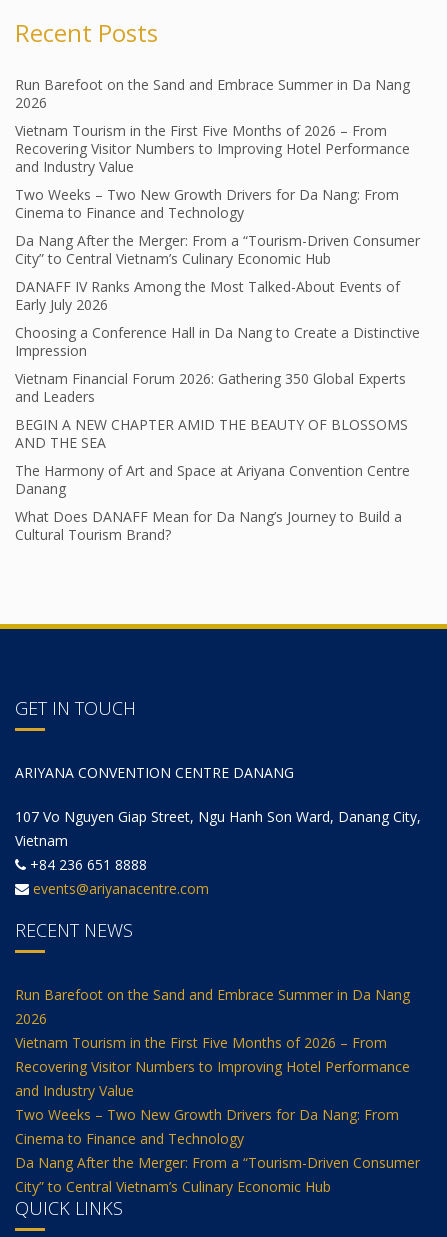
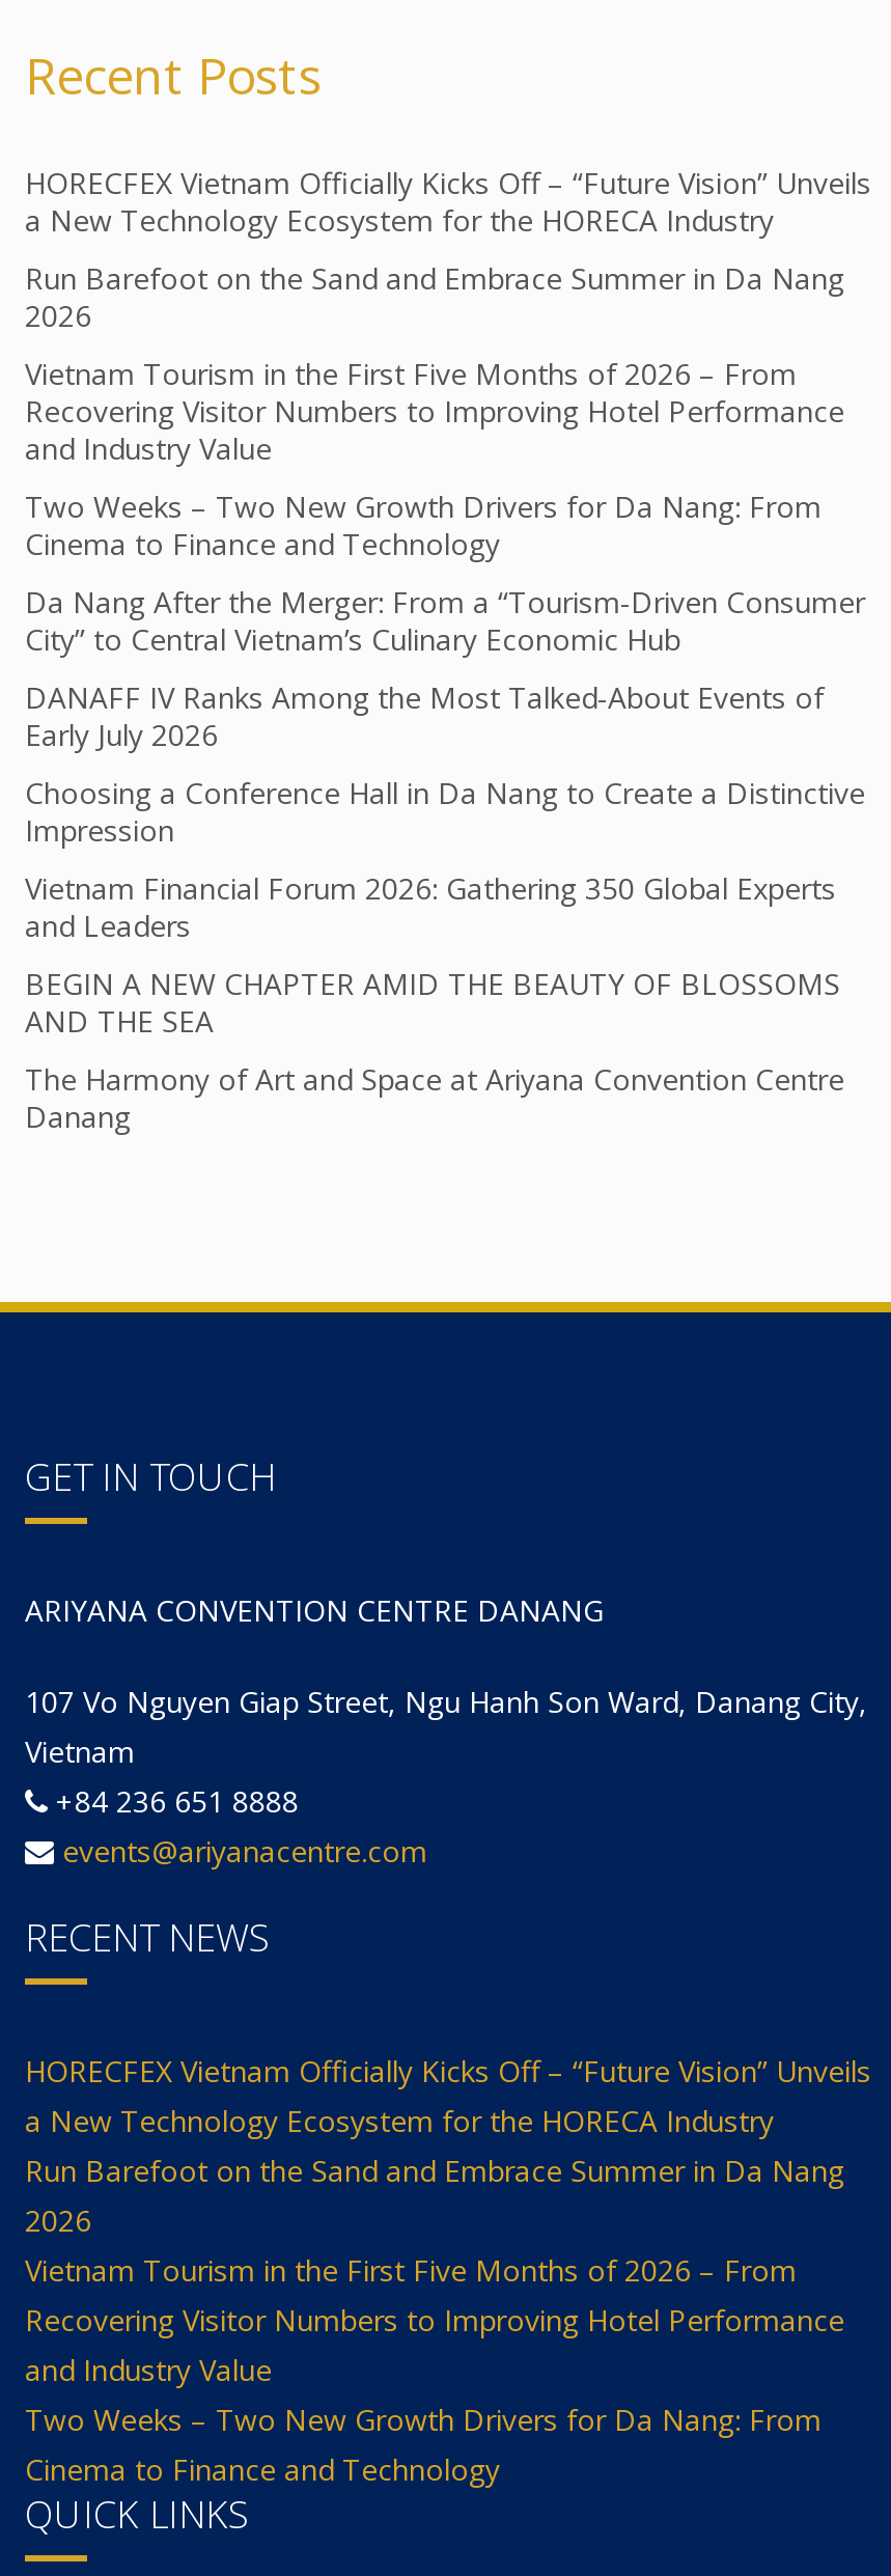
none -> [25,162,871,239] HORECFEX Vietnam Officially Kicks Off – “Future Vision” Unveils | a New Technology Ecosystem for the HORECA Industry
moved [15,75,420,498] -> [25,258,865,1136]: Run Barefoot on the Sand and Embrace Summer in Da Nang | 2026 | Vietnam Tourism in the First Five Months of 2026 – From | ... | The Harmony of Art and Space at Ariyana Convention Centre | Danang
[15,507,402,544] What Does DANAFF Mean for Da Nang’s Journey to Build a | Cultural Tourism Brand? -> none
none -> [25,2051,871,2140] HORECFEX Vietnam Officially Kicks Off – “Future Vision” Unveils | a New Technology Ecosystem for the HORECA Industry
moved [15,985,410,1148] -> [25,2150,844,2488]: Run Barefoot on the Sand and Embrace Summer in Da Nang | 2026 | Vietnam Tourism in the First Five Months of 2026 – From | Recovering Visitor Numbers to Improving Hotel Performance | and Industry Value | Two Weeks – Two New Growth Drivers for Da Nang: From | Cinema to Finance and Technology
[15,1153,420,1196] Da Nang After the Merger: From a “Tourism-Driven Consumer | City” to Central Vietnam’s Culinary Economic Hub -> none

